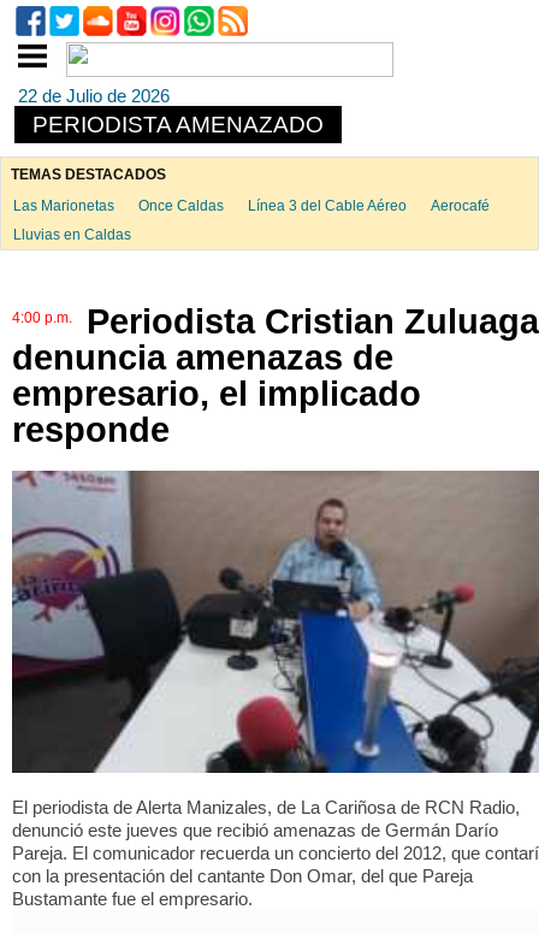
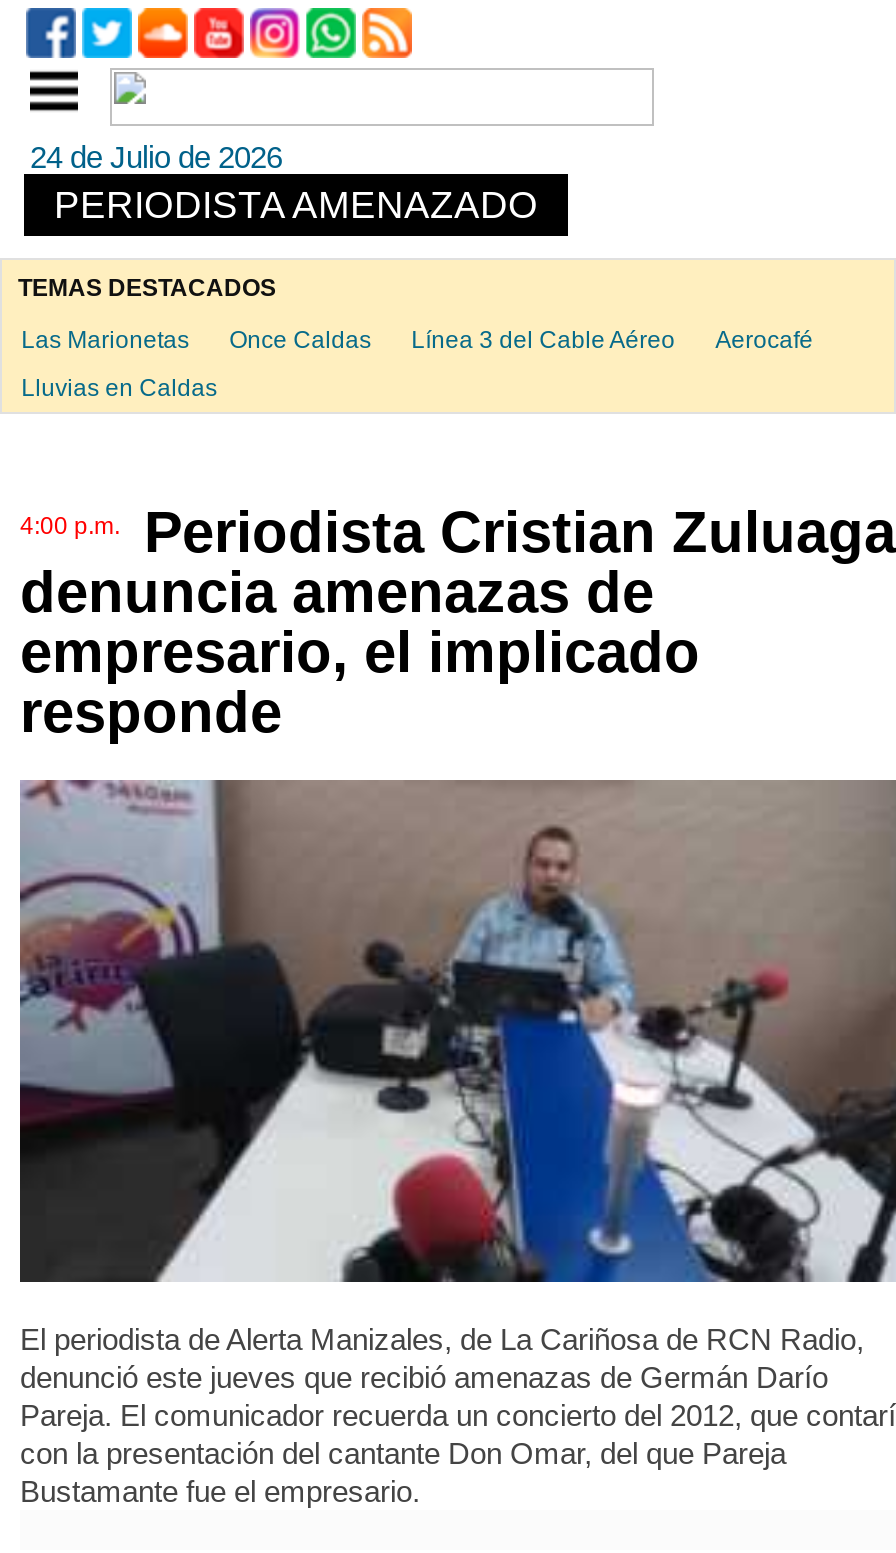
[18,85,170,106] 22 de Julio de 2026 -> [30,140,282,174] 24 de Julio de 2026

